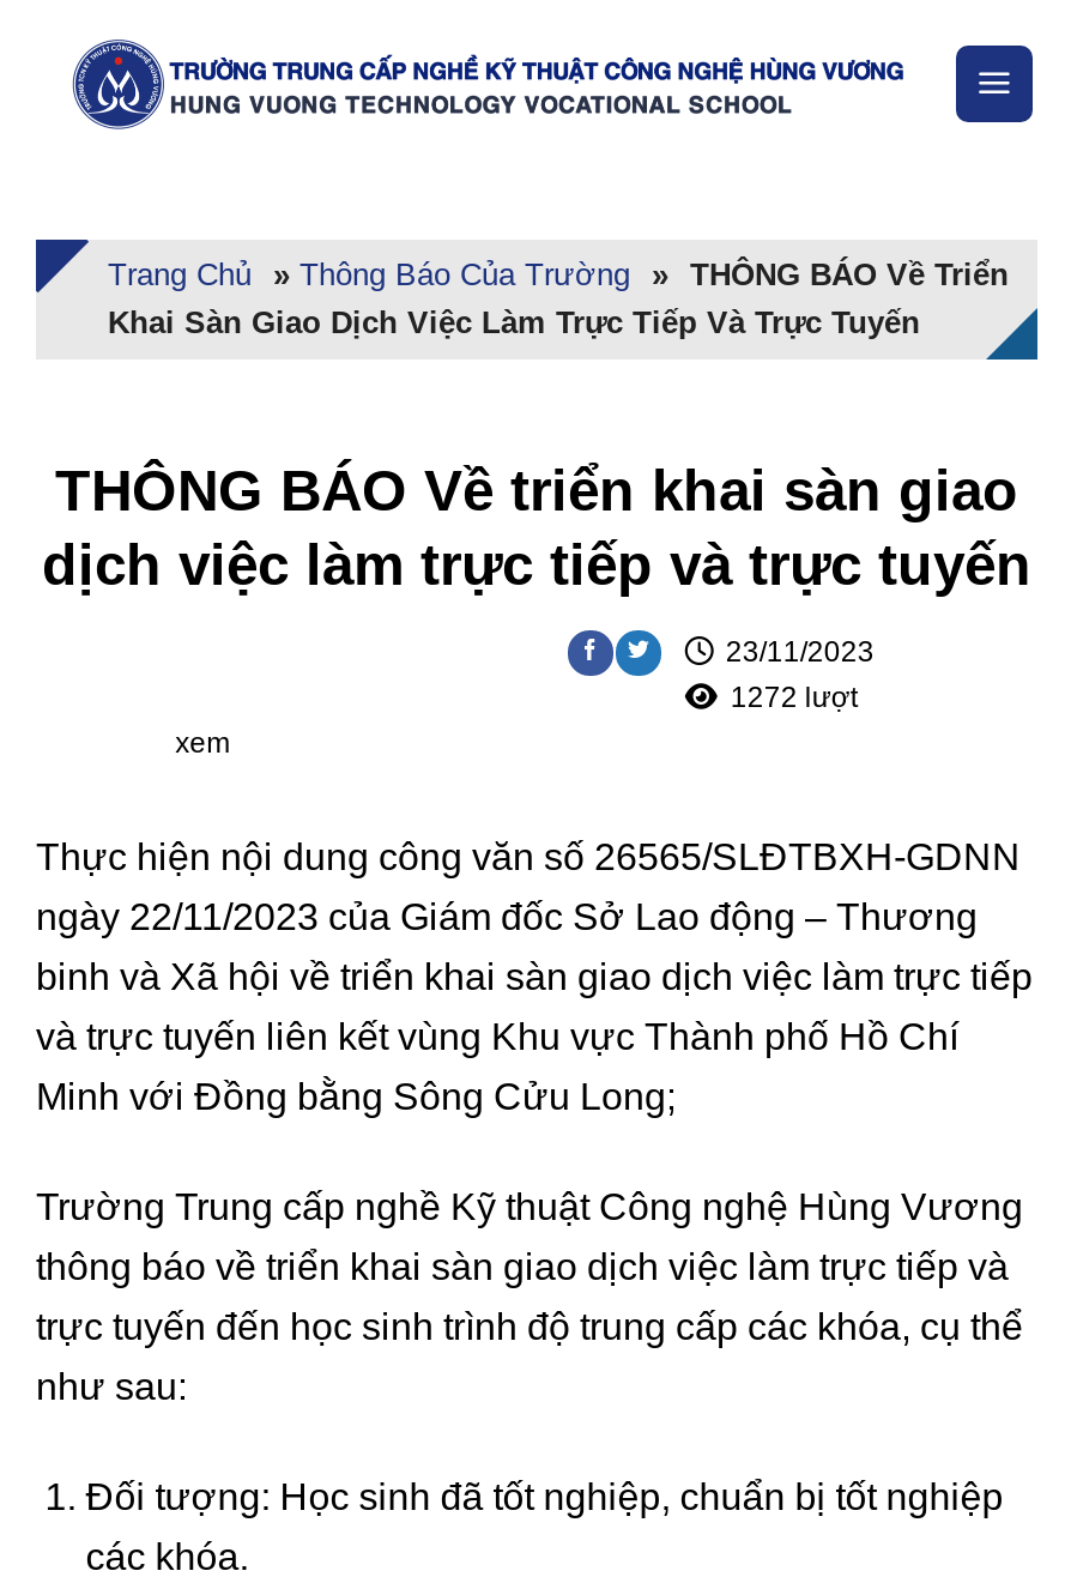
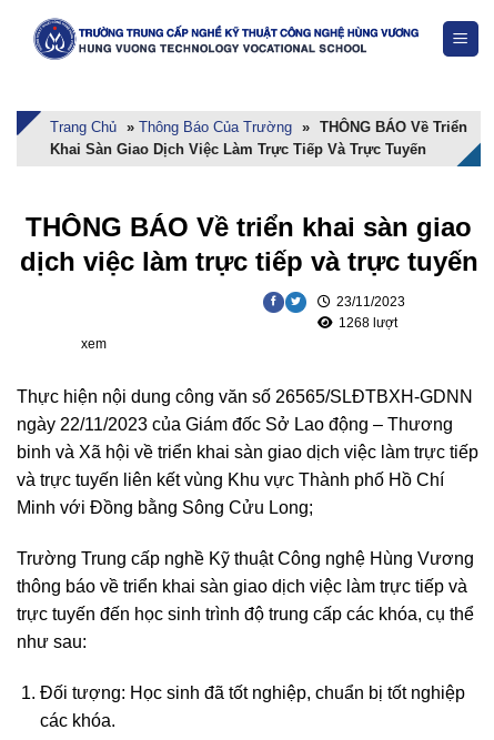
[731,681,858,714] 1272 lượt -> [338,315,397,331] 1268 lượt

